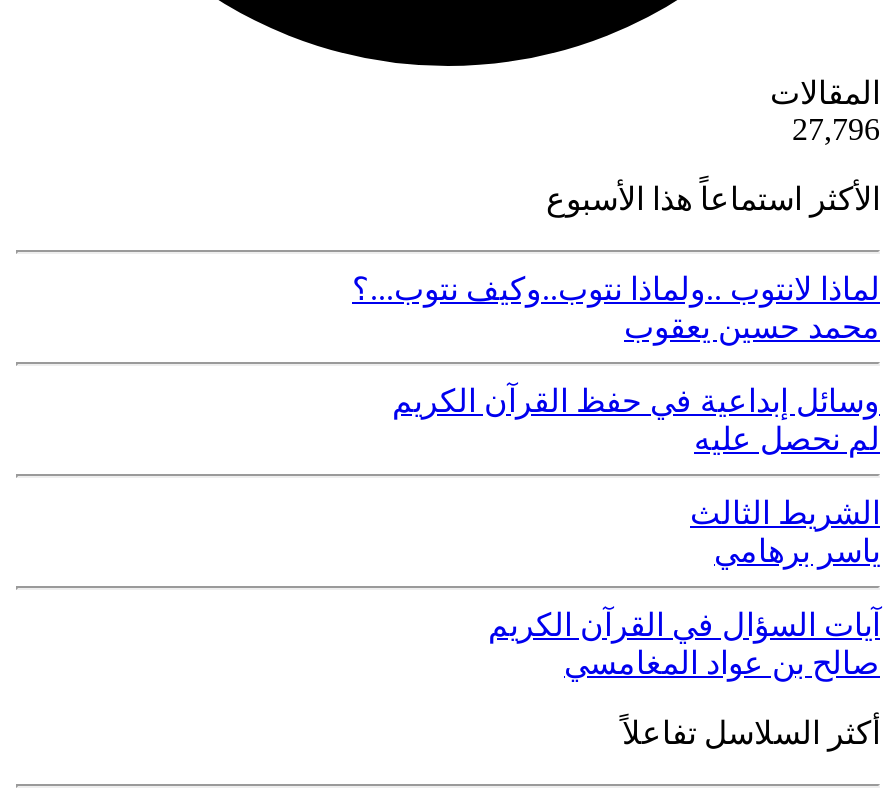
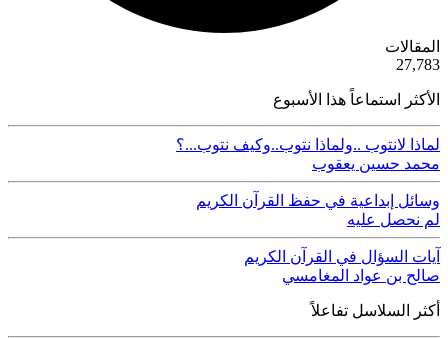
[792,111,880,145] 27,796 -> [396,56,440,73] 27,783
[690,495,880,567] الشريط الثالث | ياسر برهامي -> none

